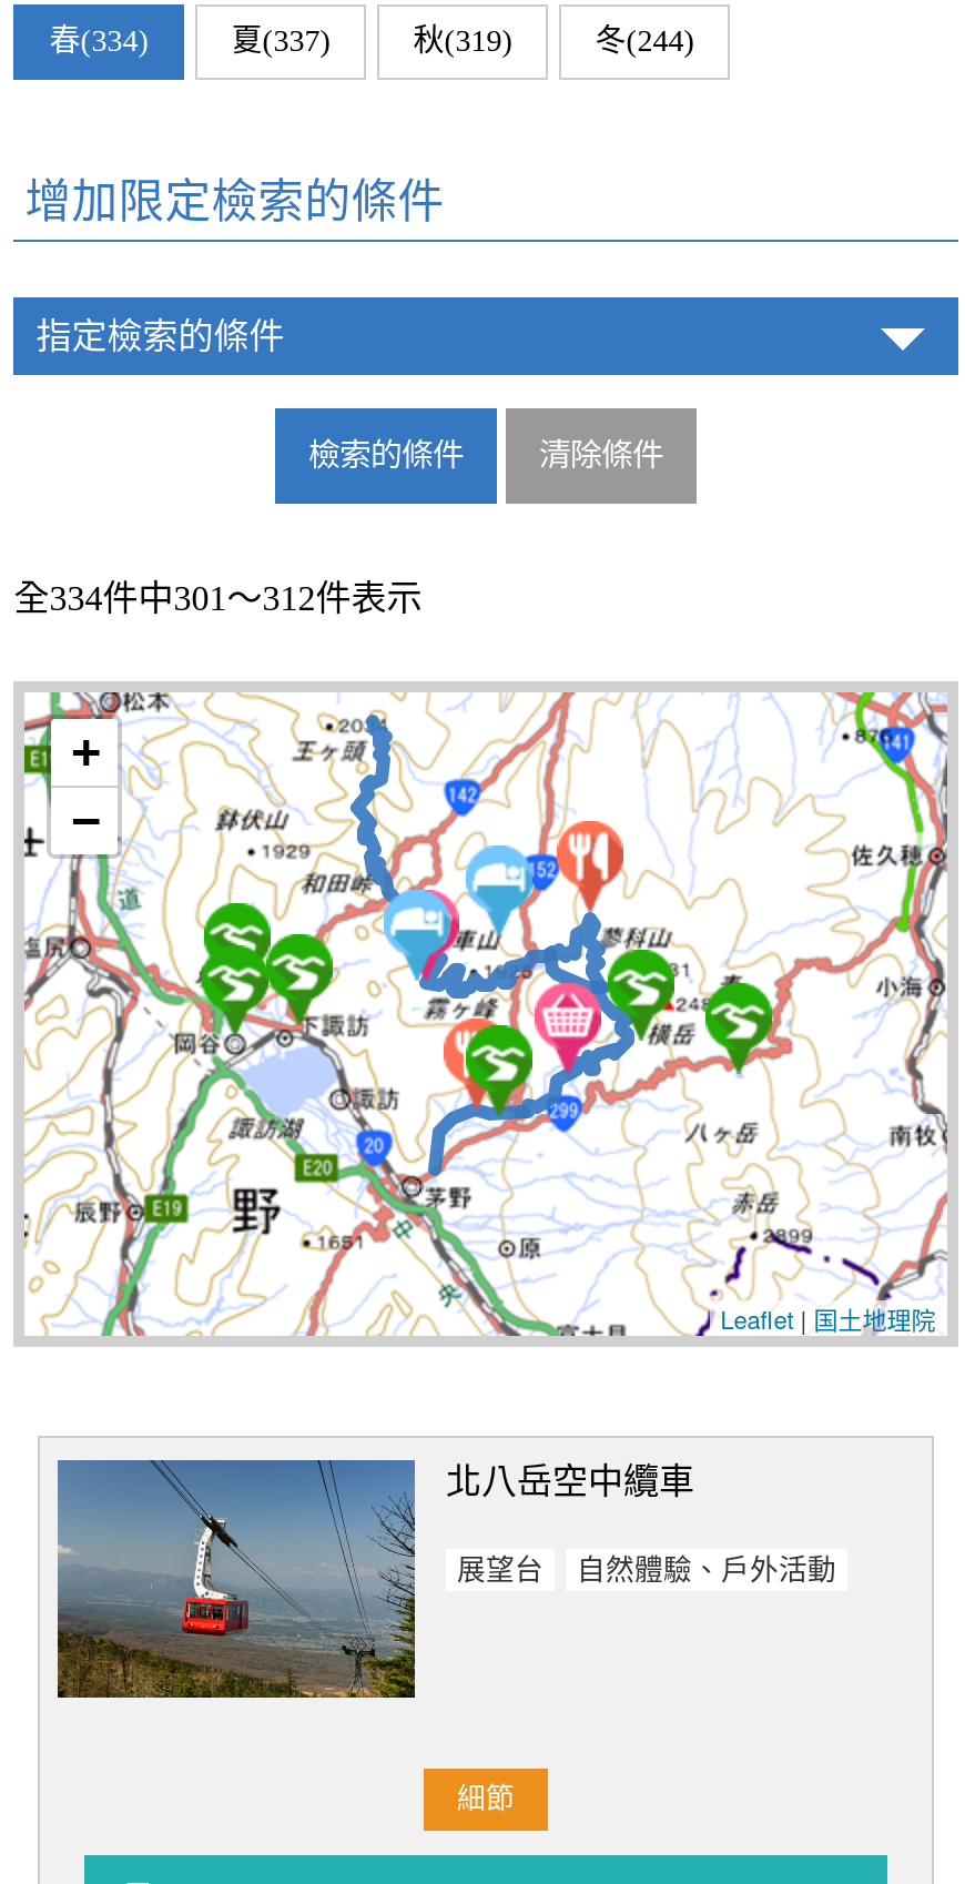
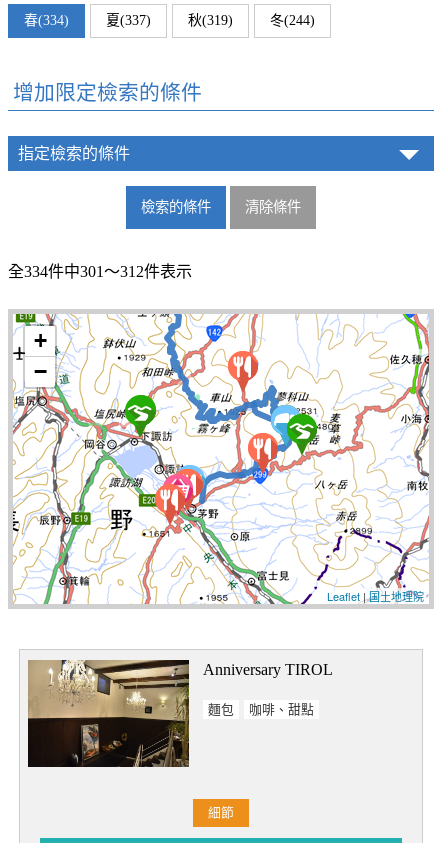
[22,690,949,1338] [image] -> [12,313,430,605] [image]
[55,1458,694,1700] [image] | 北八岳空中纜車 -> [27,659,333,768] [image] | Anniversary TIROL
[457,1556,836,1587] 展望台 | 自然體驗、戶外活動 -> [208,703,314,717] 麵包 | 咖啡、甜點

